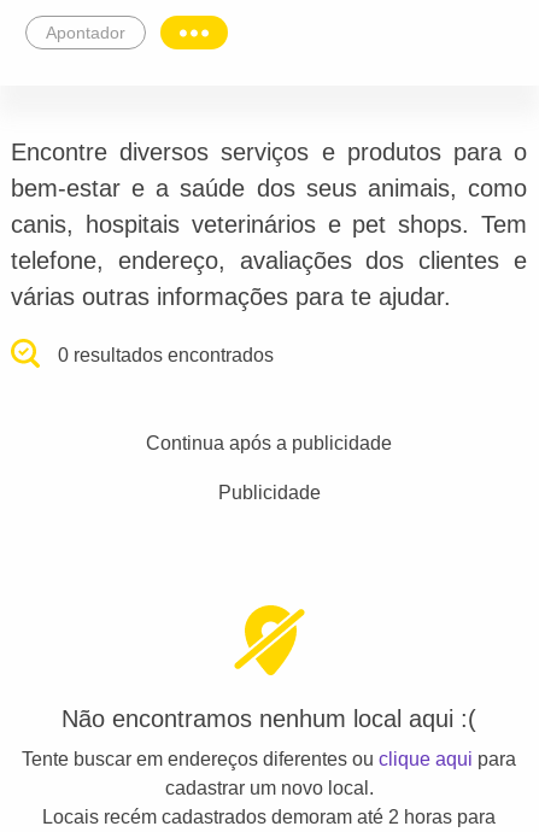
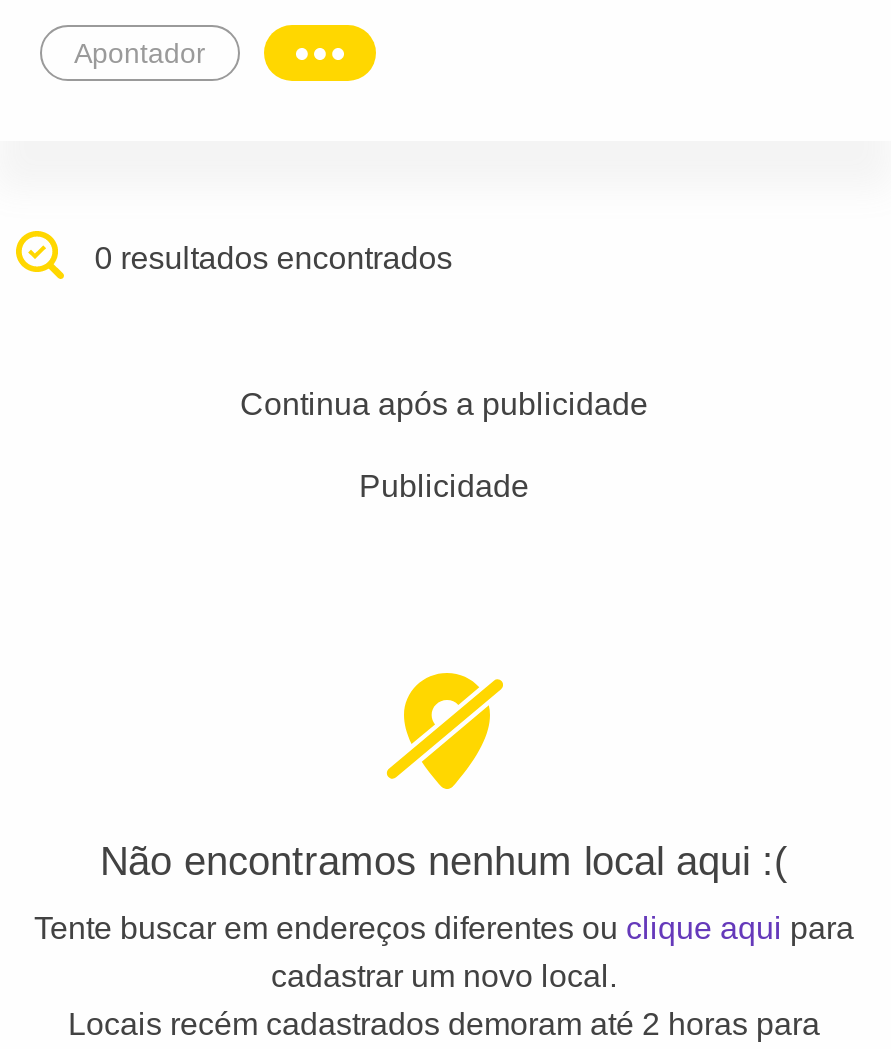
[11,138,527,310] Encontre diversos serviços e produtos para o | bem-estar e a saúde dos seus animais, como | canis, hospitais veterinários e pet shops. Tem | telefone, endereço, avaliações dos clientes e | várias outras informações para te ajudar. -> none

